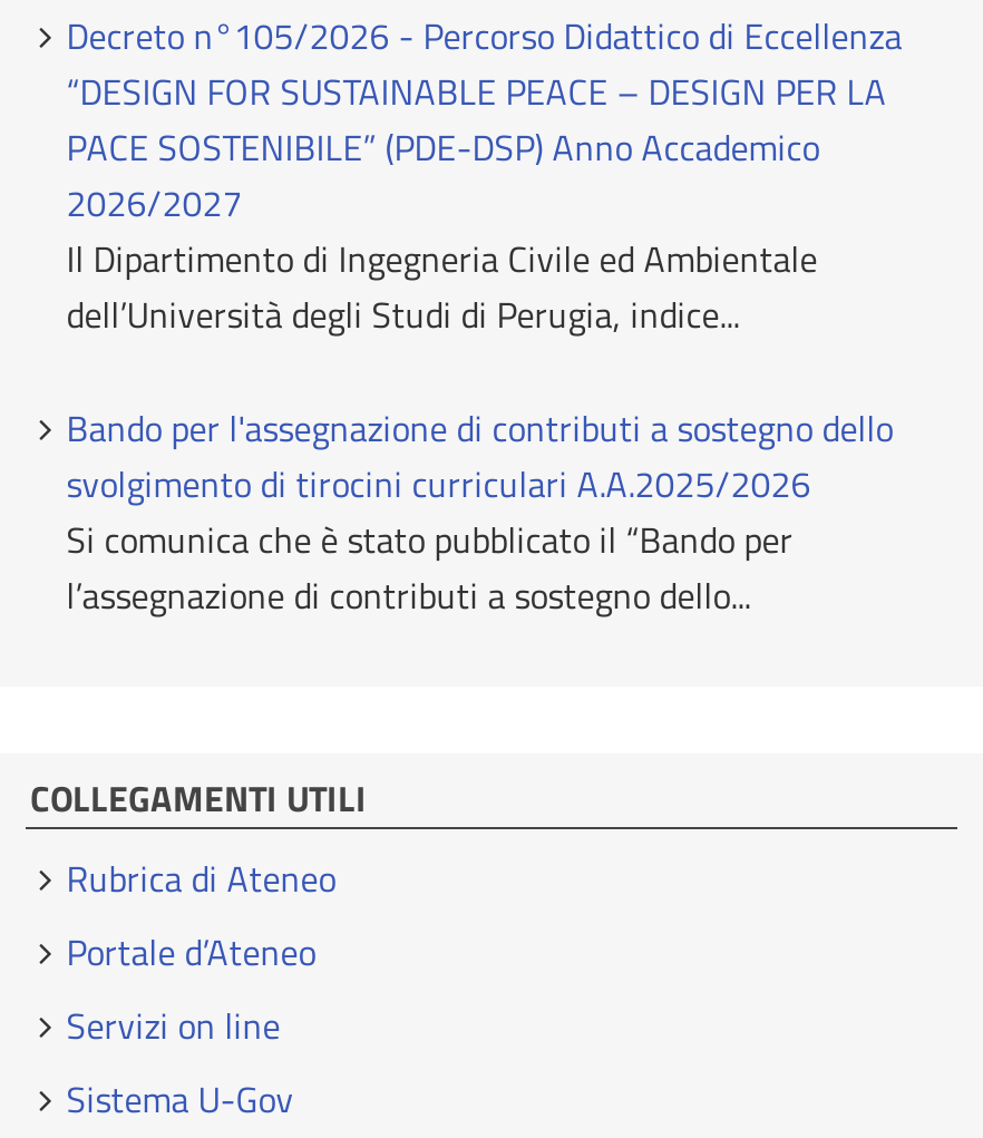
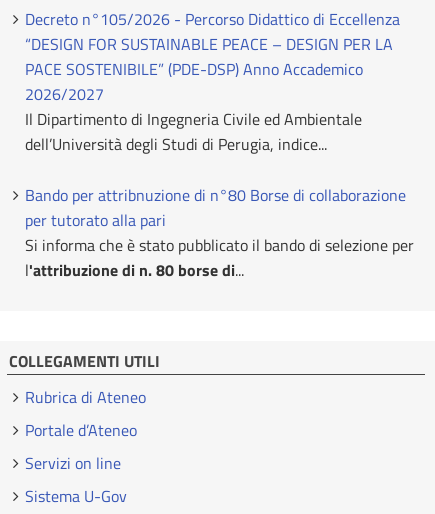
[66,402,893,623] Bando per l'assegnazione di contributi a sostegno dello | svolgimento di tirocini curriculari A.A.2025/2026 | Si comunica che è stato pubblicato il “Bando per | l’assegnazione di contributi a sostegno dello... -> [25,183,414,282] Bando per attribnuzione di n°80 Borse di collaborazione | per tutorato alla pari | Si informa che è stato pubblicato il bando di selezione per | l'attribuzione di n. 80 borse di...

